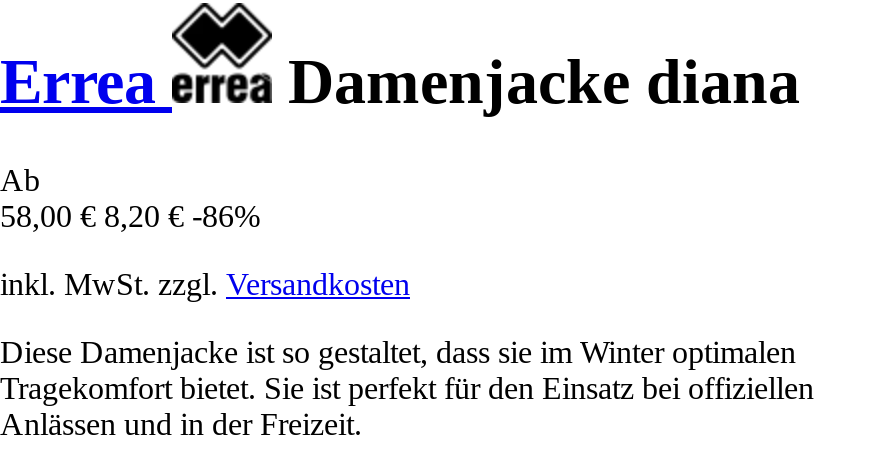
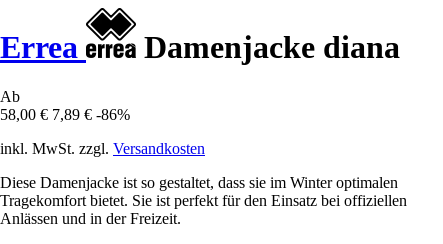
[0,198,260,232] 58,00 € 8,20 € -86% -> [0,105,130,122] 58,00 € 7,89 € -86%

